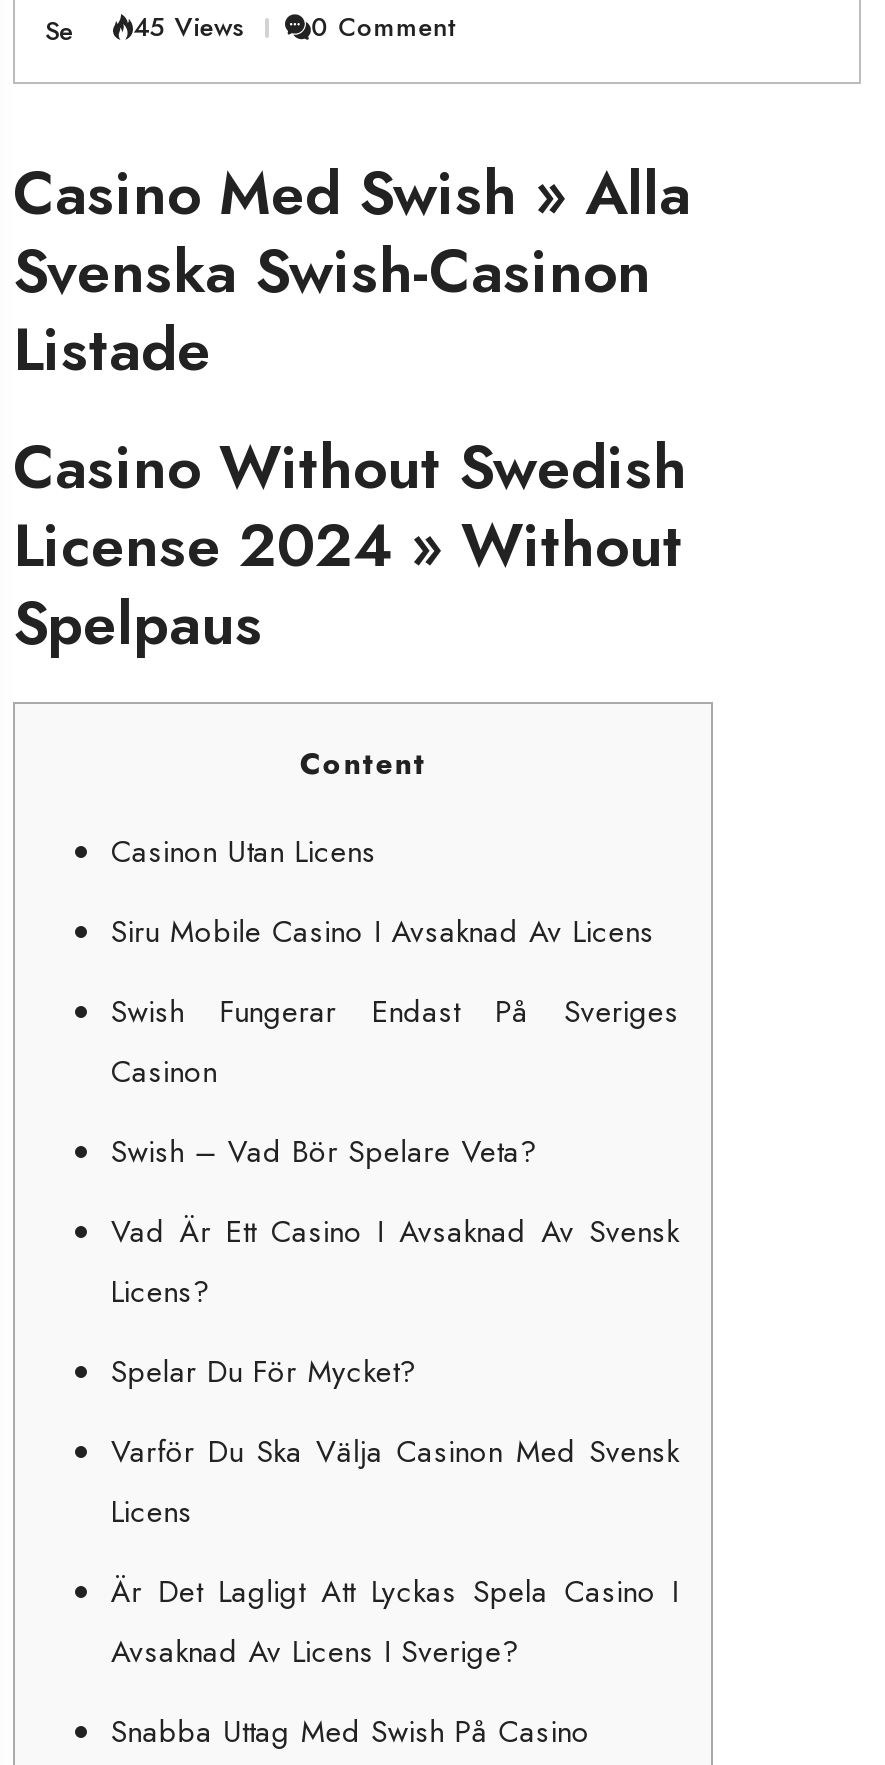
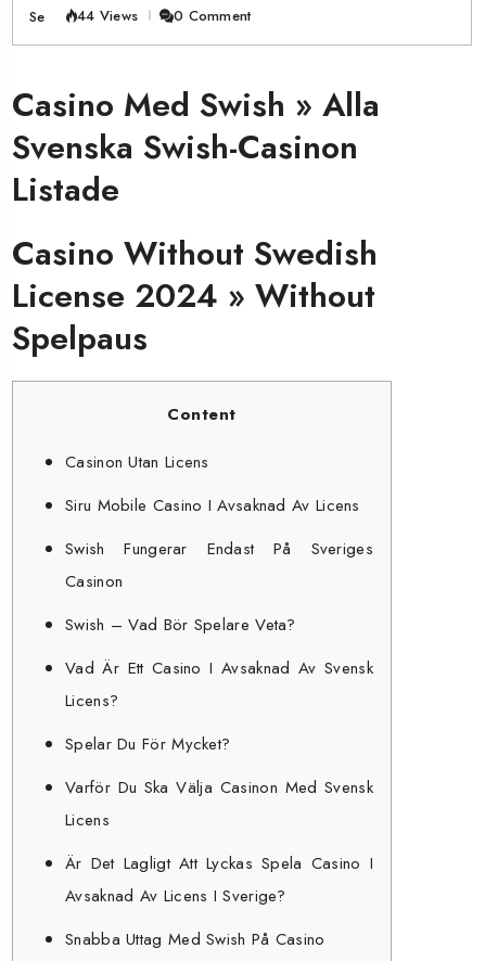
[45,9,454,50] Se 45 Views 0 Comment -> [29,5,251,27] Se 44 Views 0 Comment

